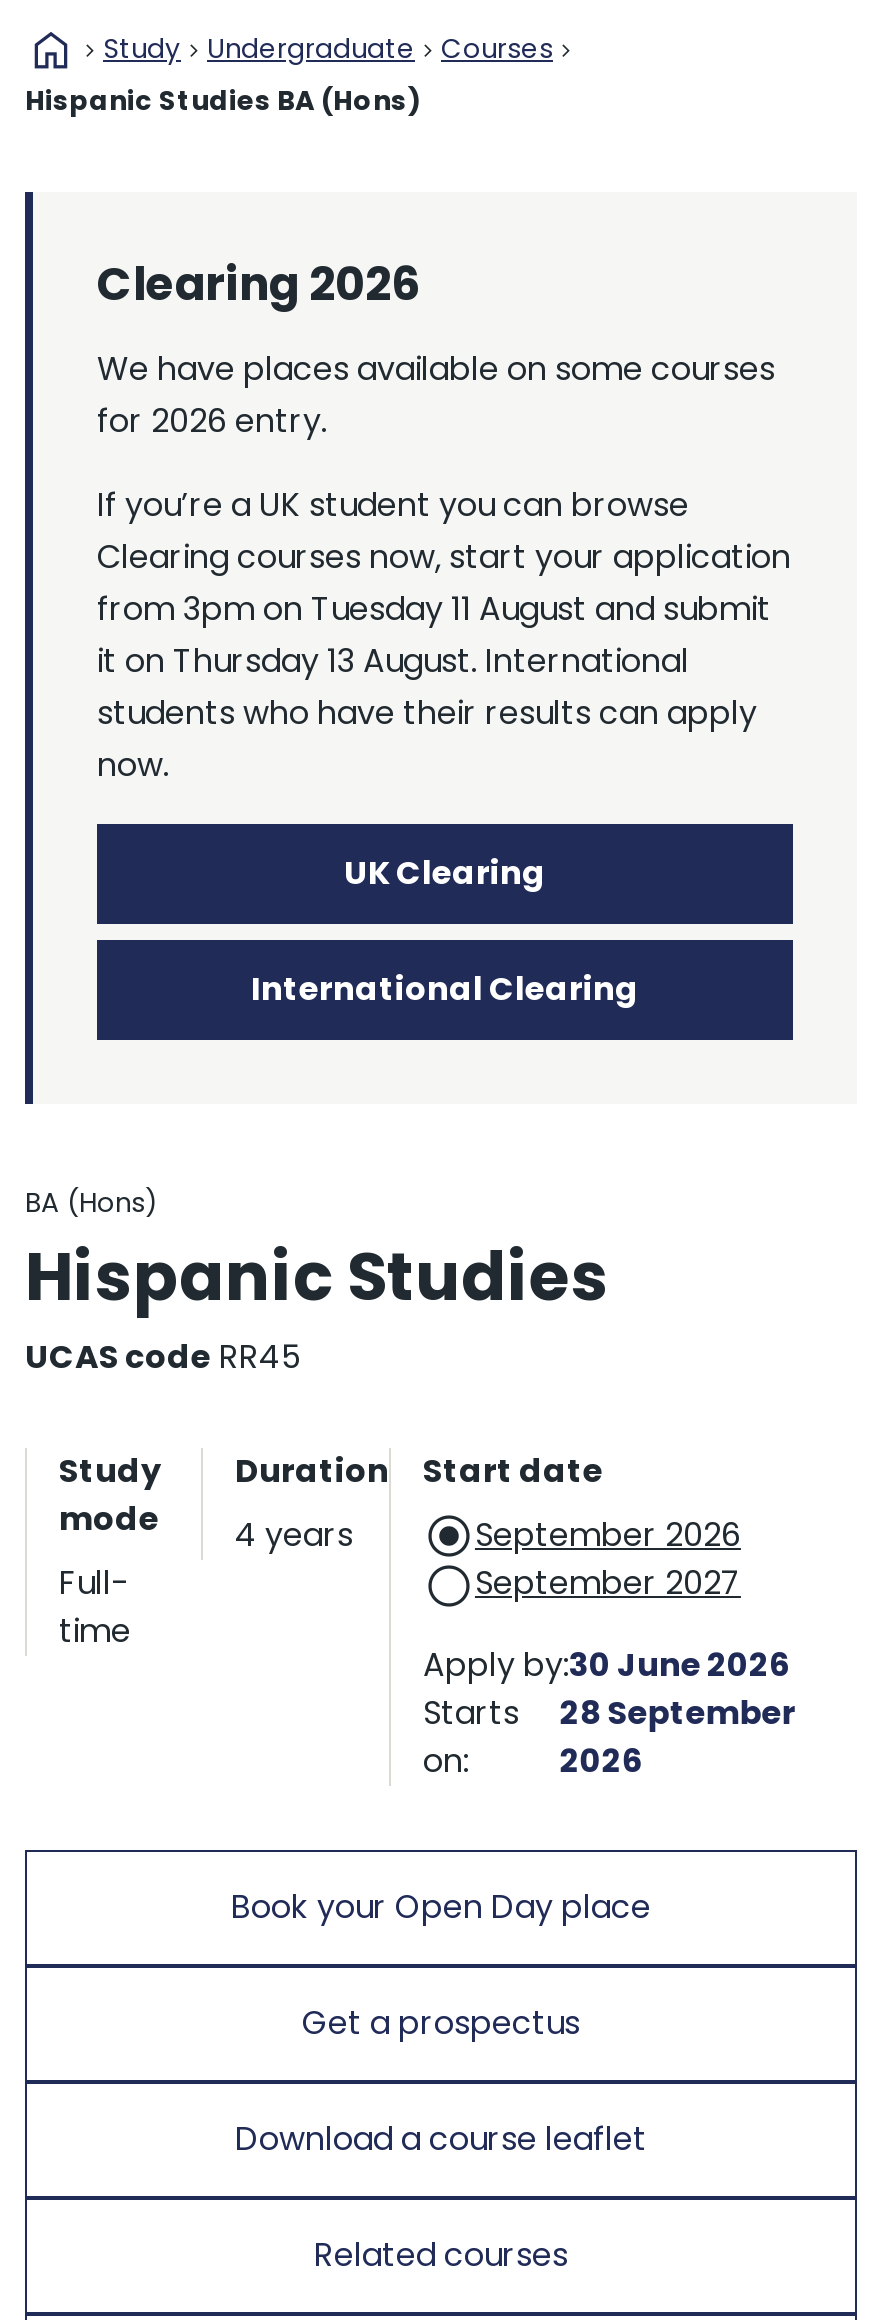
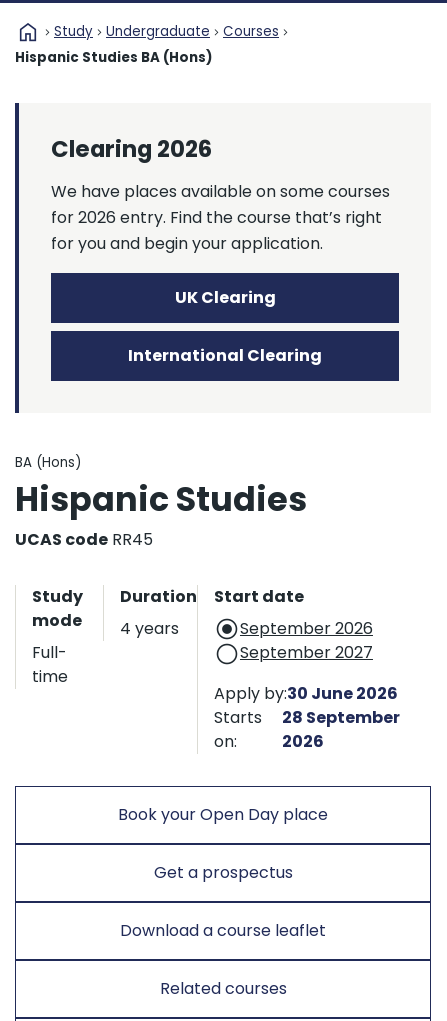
[97,398,791,788] for 2026 entry. | If you’re a UK student you can browse | Clearing courses now, start your application | from 3pm on Tuesday 11 August and submit | it on Thursday 13 August. International | students who have their results can apply | now. -> [51,206,382,255] for 2026 entry. Find the course that’s right | for you and begin your application.

